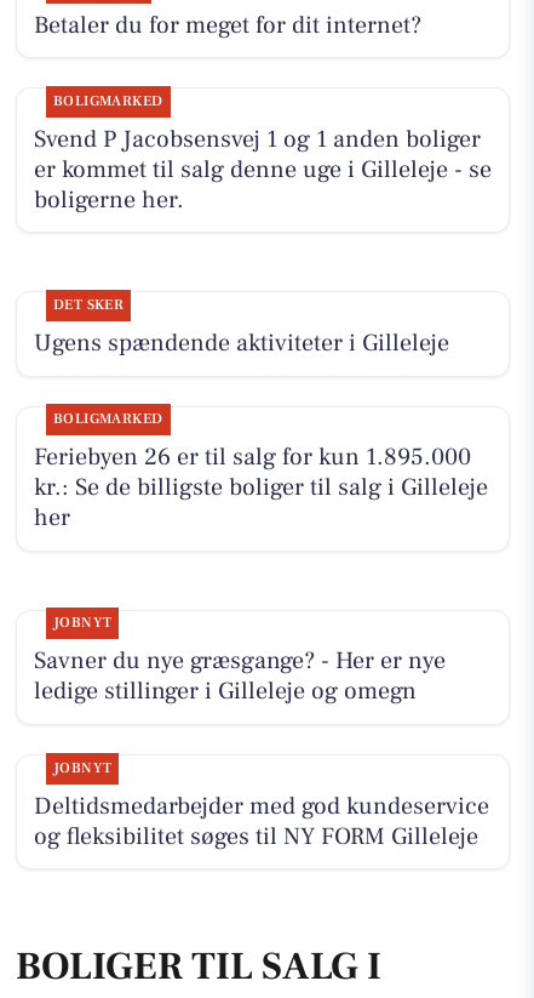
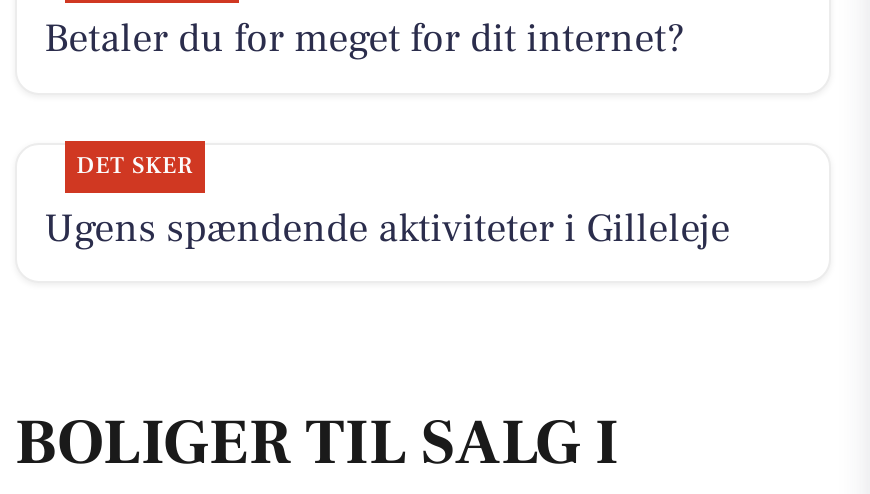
[33,92,491,216] BOLIGMARKED | Svend P Jacobsensvej 1 og 1 anden boliger | er kommet til salg denne uge i Gilleleje - se | boligerne her. -> none
[33,410,488,534] BOLIGMARKED | Feriebyen 26 er til salg for kun 1.895.000 | kr.: Se de billigste boliger til salg i Gilleleje | her -> none
[33,614,489,852] JOBNYT | Savner du nye græsgange? - Her er nye | ledige stillinger i Gilleleje og omegn | JOBNYT | Deltidsmedarbejder med god kundeservice | og fleksibilitet søges til NY FORM Gilleleje -> none

